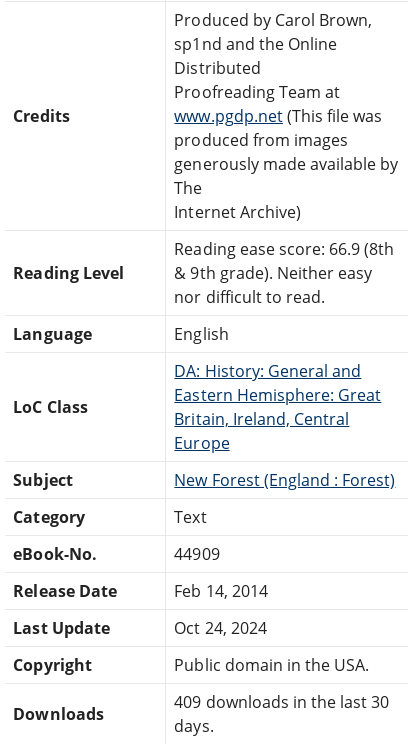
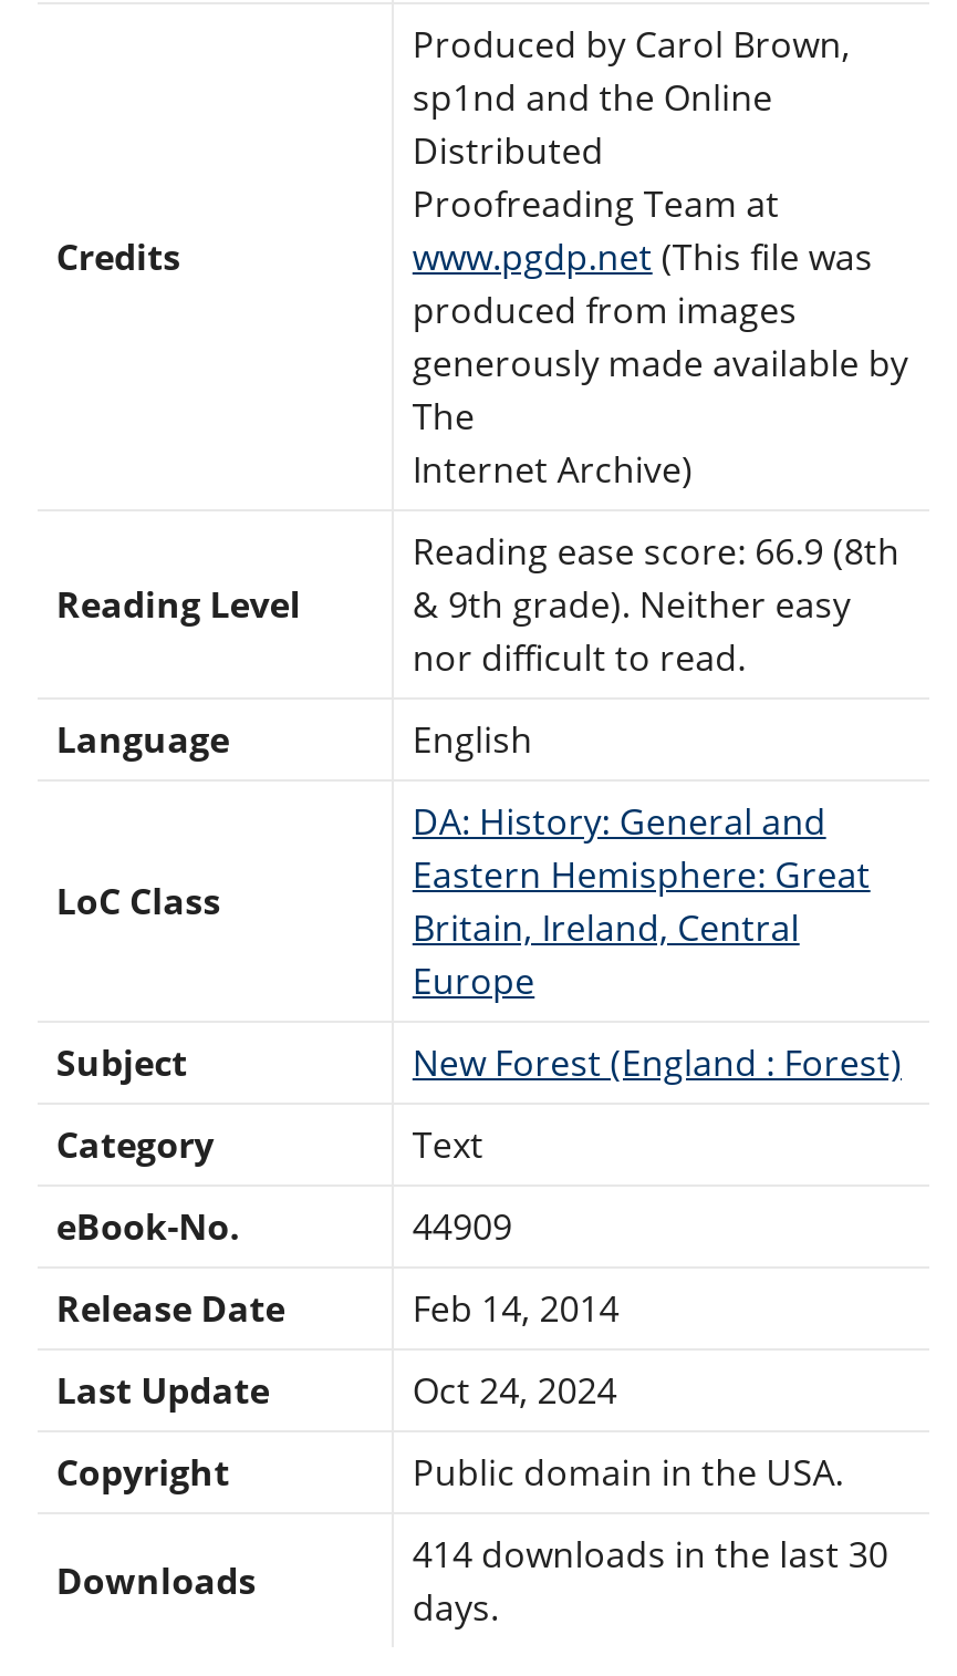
[174,691,389,713] 409 downloads in the last 30 -> [412,1530,888,1578] 414 downloads in the last 30

